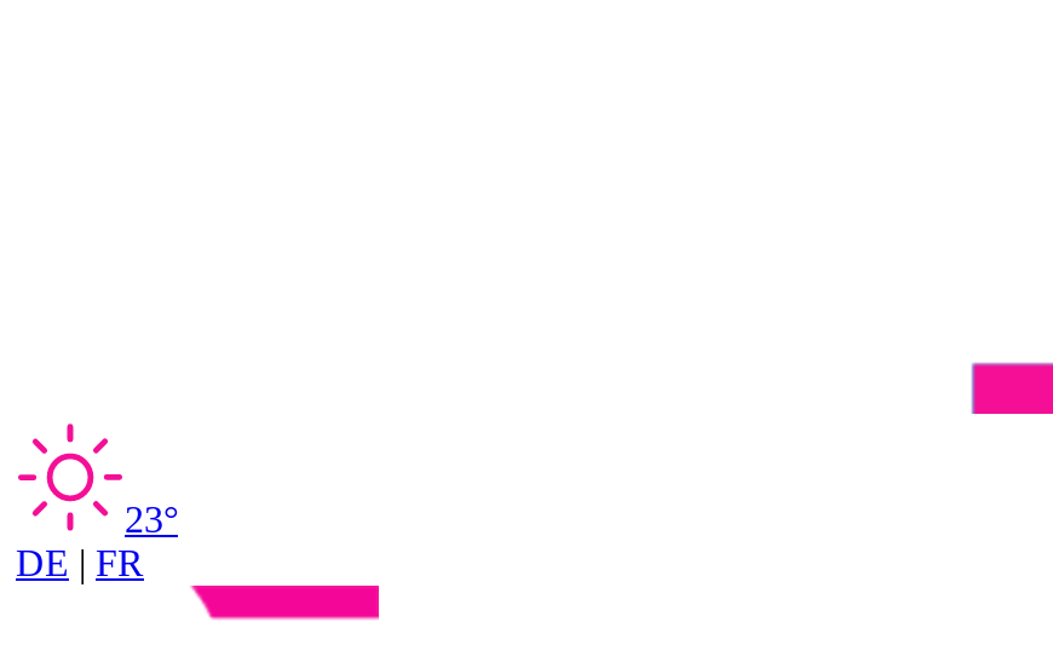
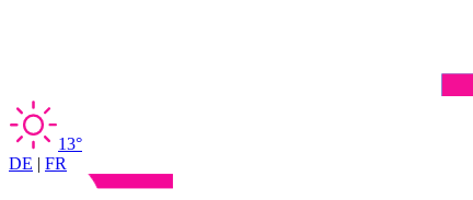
[125,499,178,540] 23° -> [58,134,82,153] 13°

